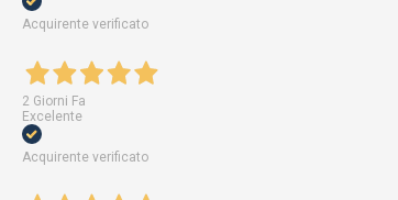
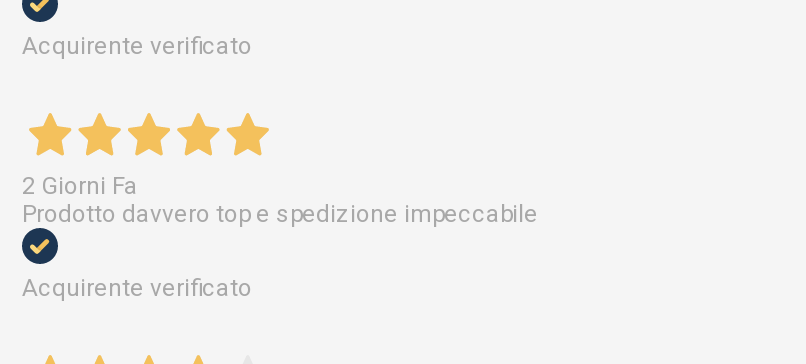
[22,109,82,125] Excelente -> [22,199,538,227] Prodotto davvero top e spedizione impeccabile

